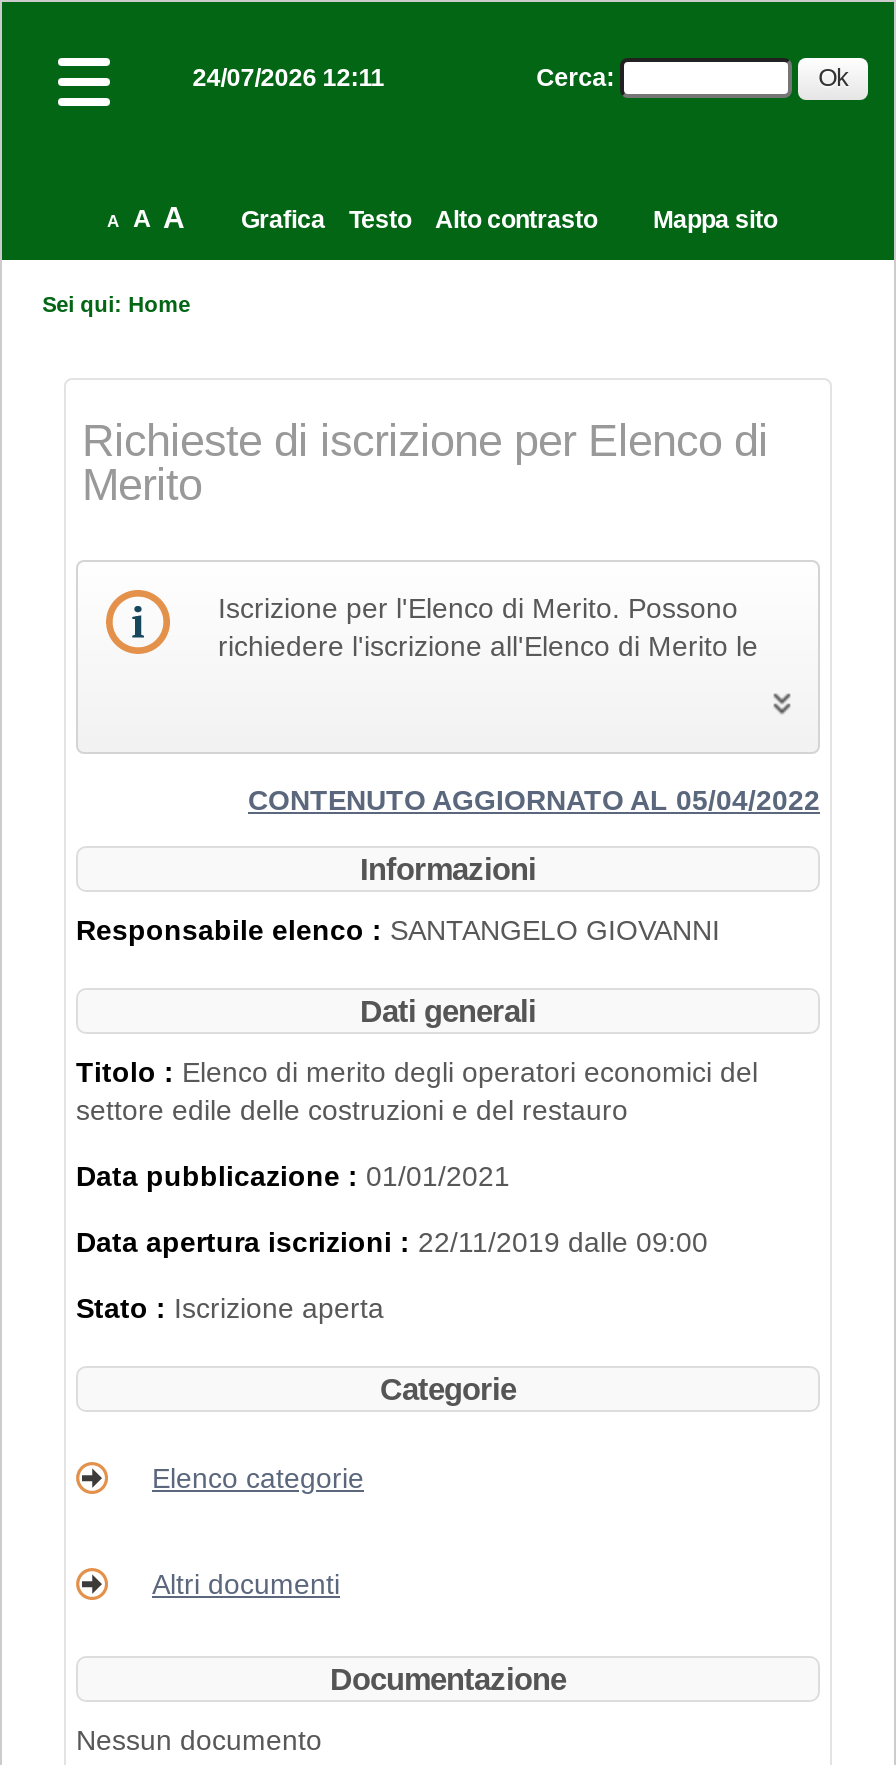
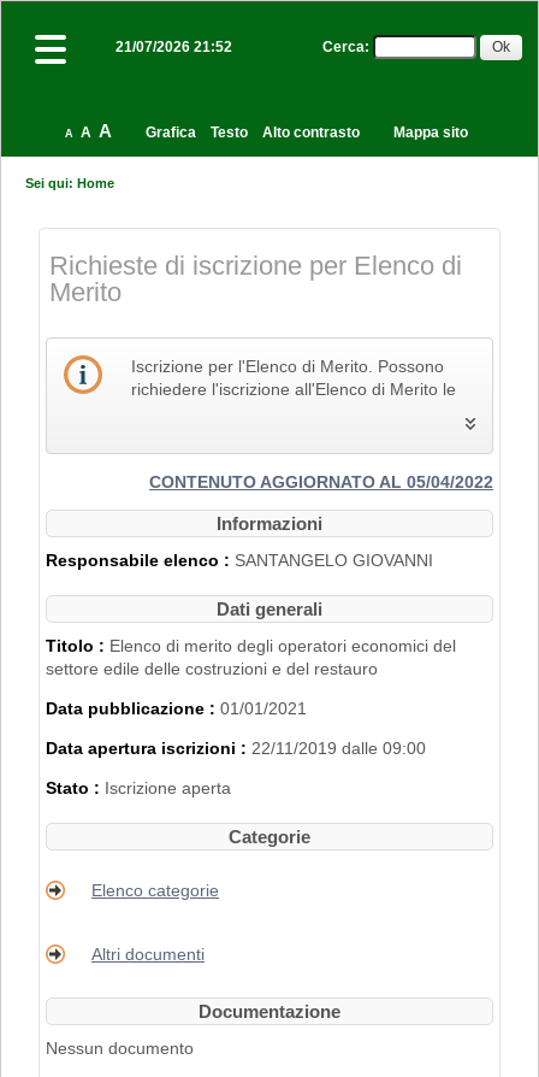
[193,64,385,92] 24/07/2026 12:11 -> [116,39,233,56] 21/07/2026 21:52

